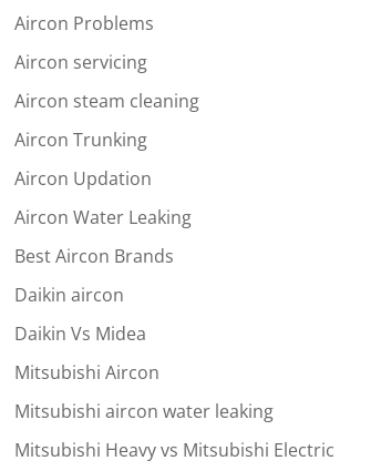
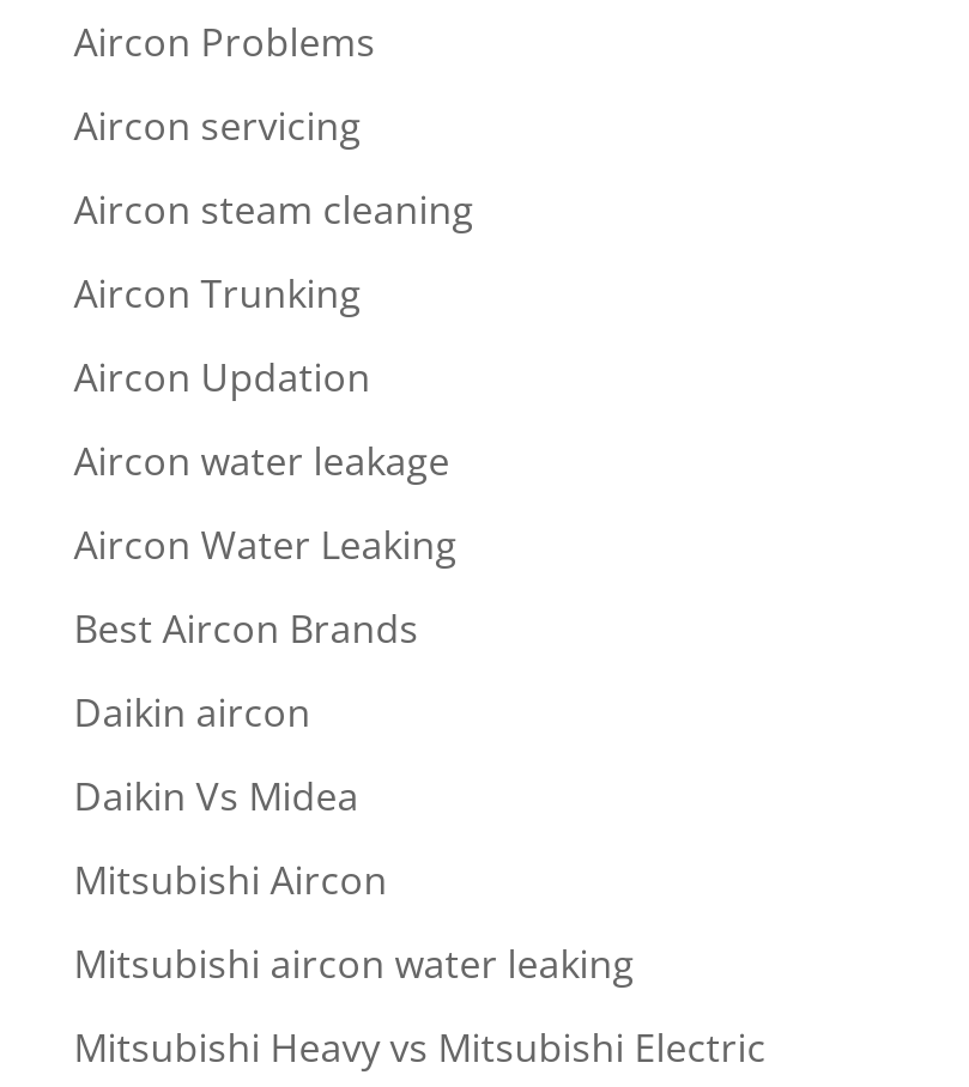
none -> [74,435,450,487] Aircon water leakage

